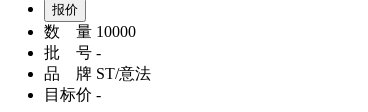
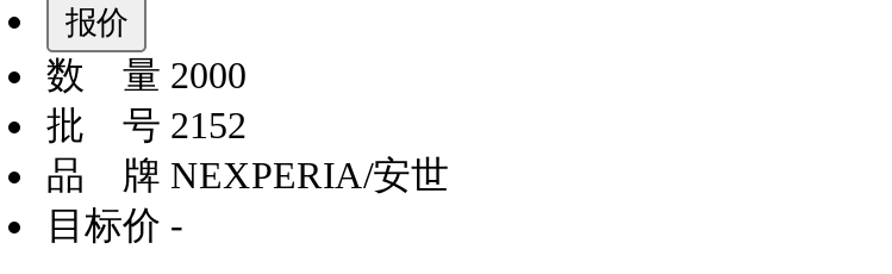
[44,23,136,40] 数 量 10000 -> [46,56,247,96] 数 量 2000
[44,44,101,61] 批 号 - -> [46,106,247,146] 批 号 2152
[44,65,151,82] 品 牌 ST/意法 -> [46,156,449,196] 品 牌 NEXPERIA/安世

